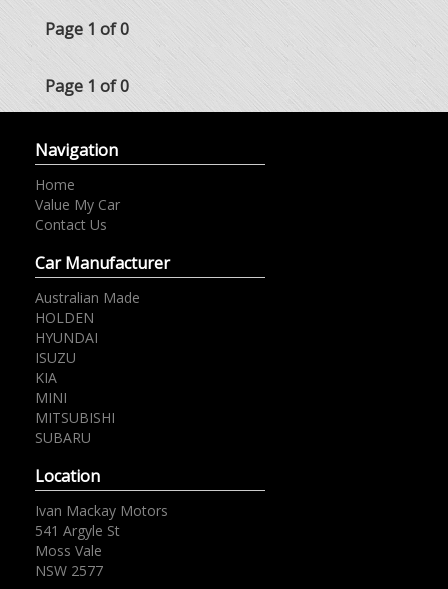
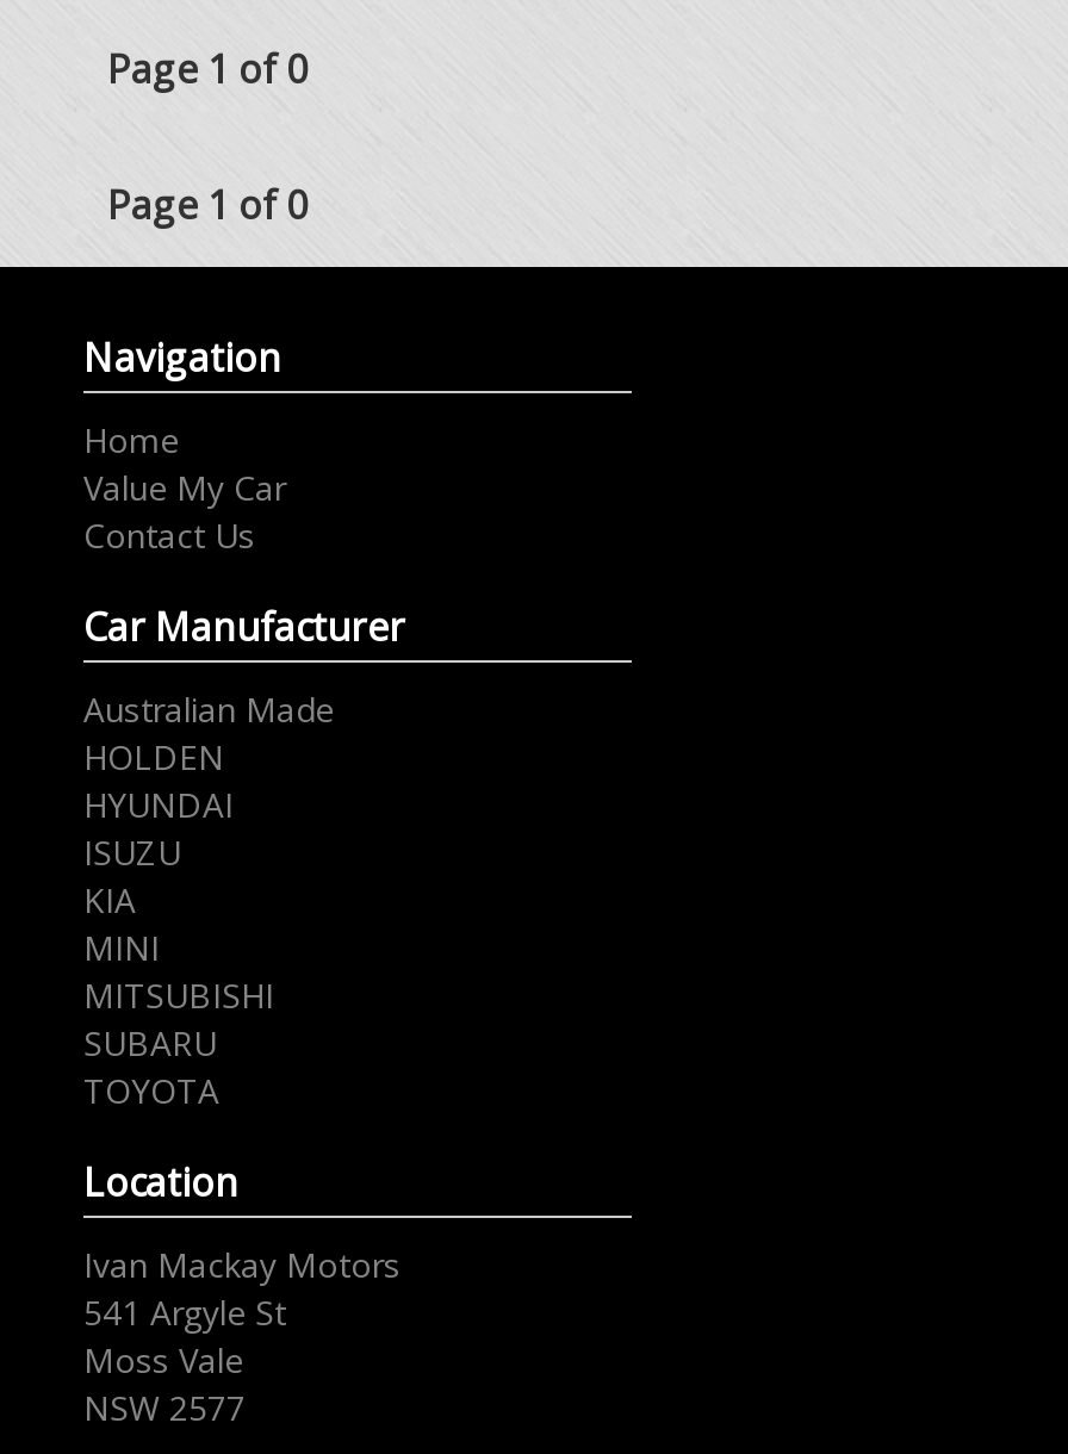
none -> [83,1068,219,1113] TOYOTA

